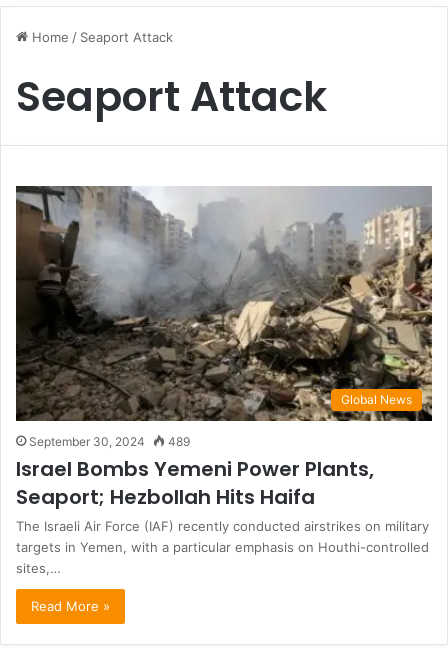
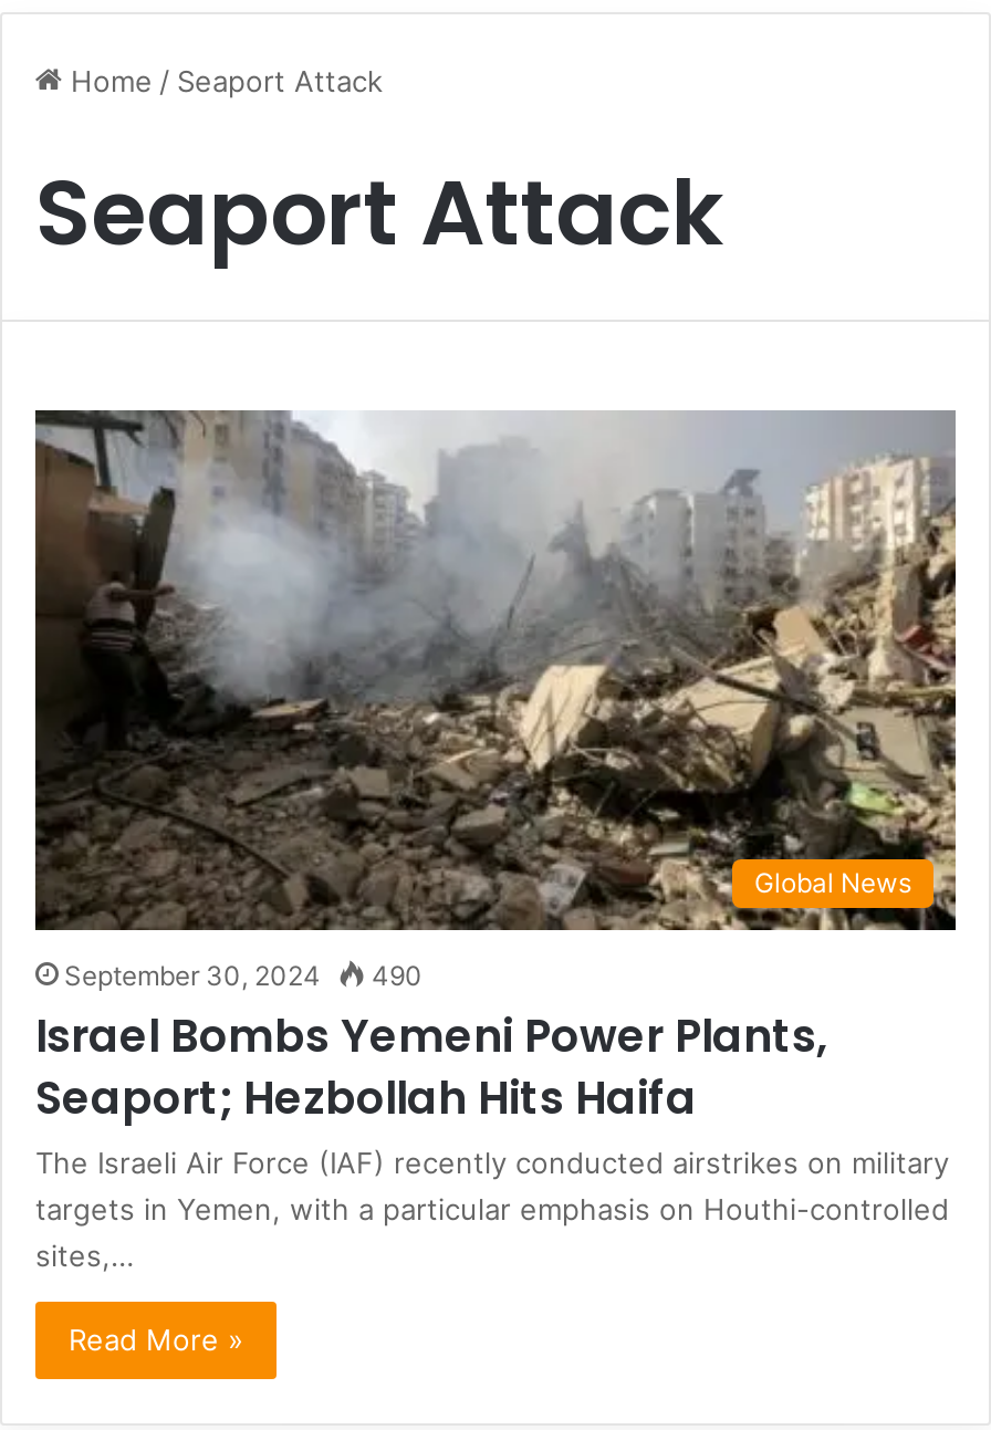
[29,434,190,449] September 30, 2024 489 -> [64,958,423,991] September 30, 2024 490

